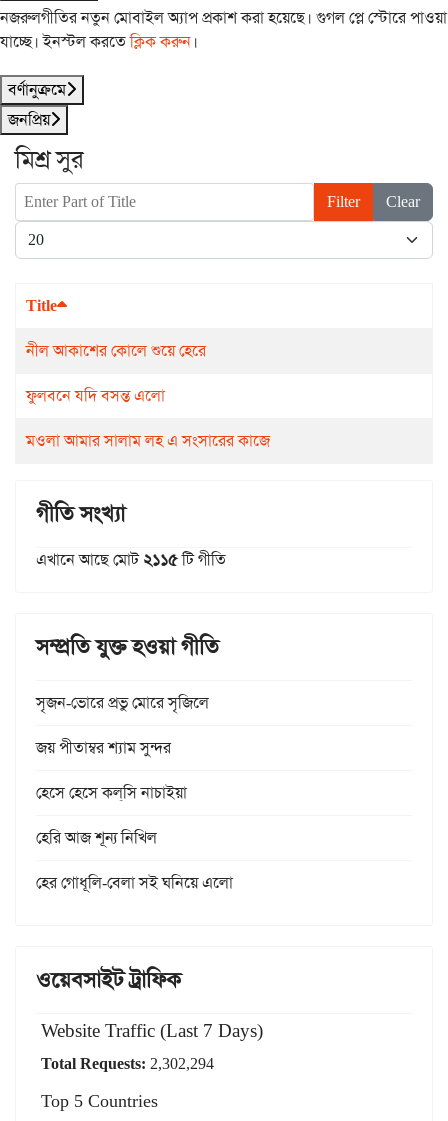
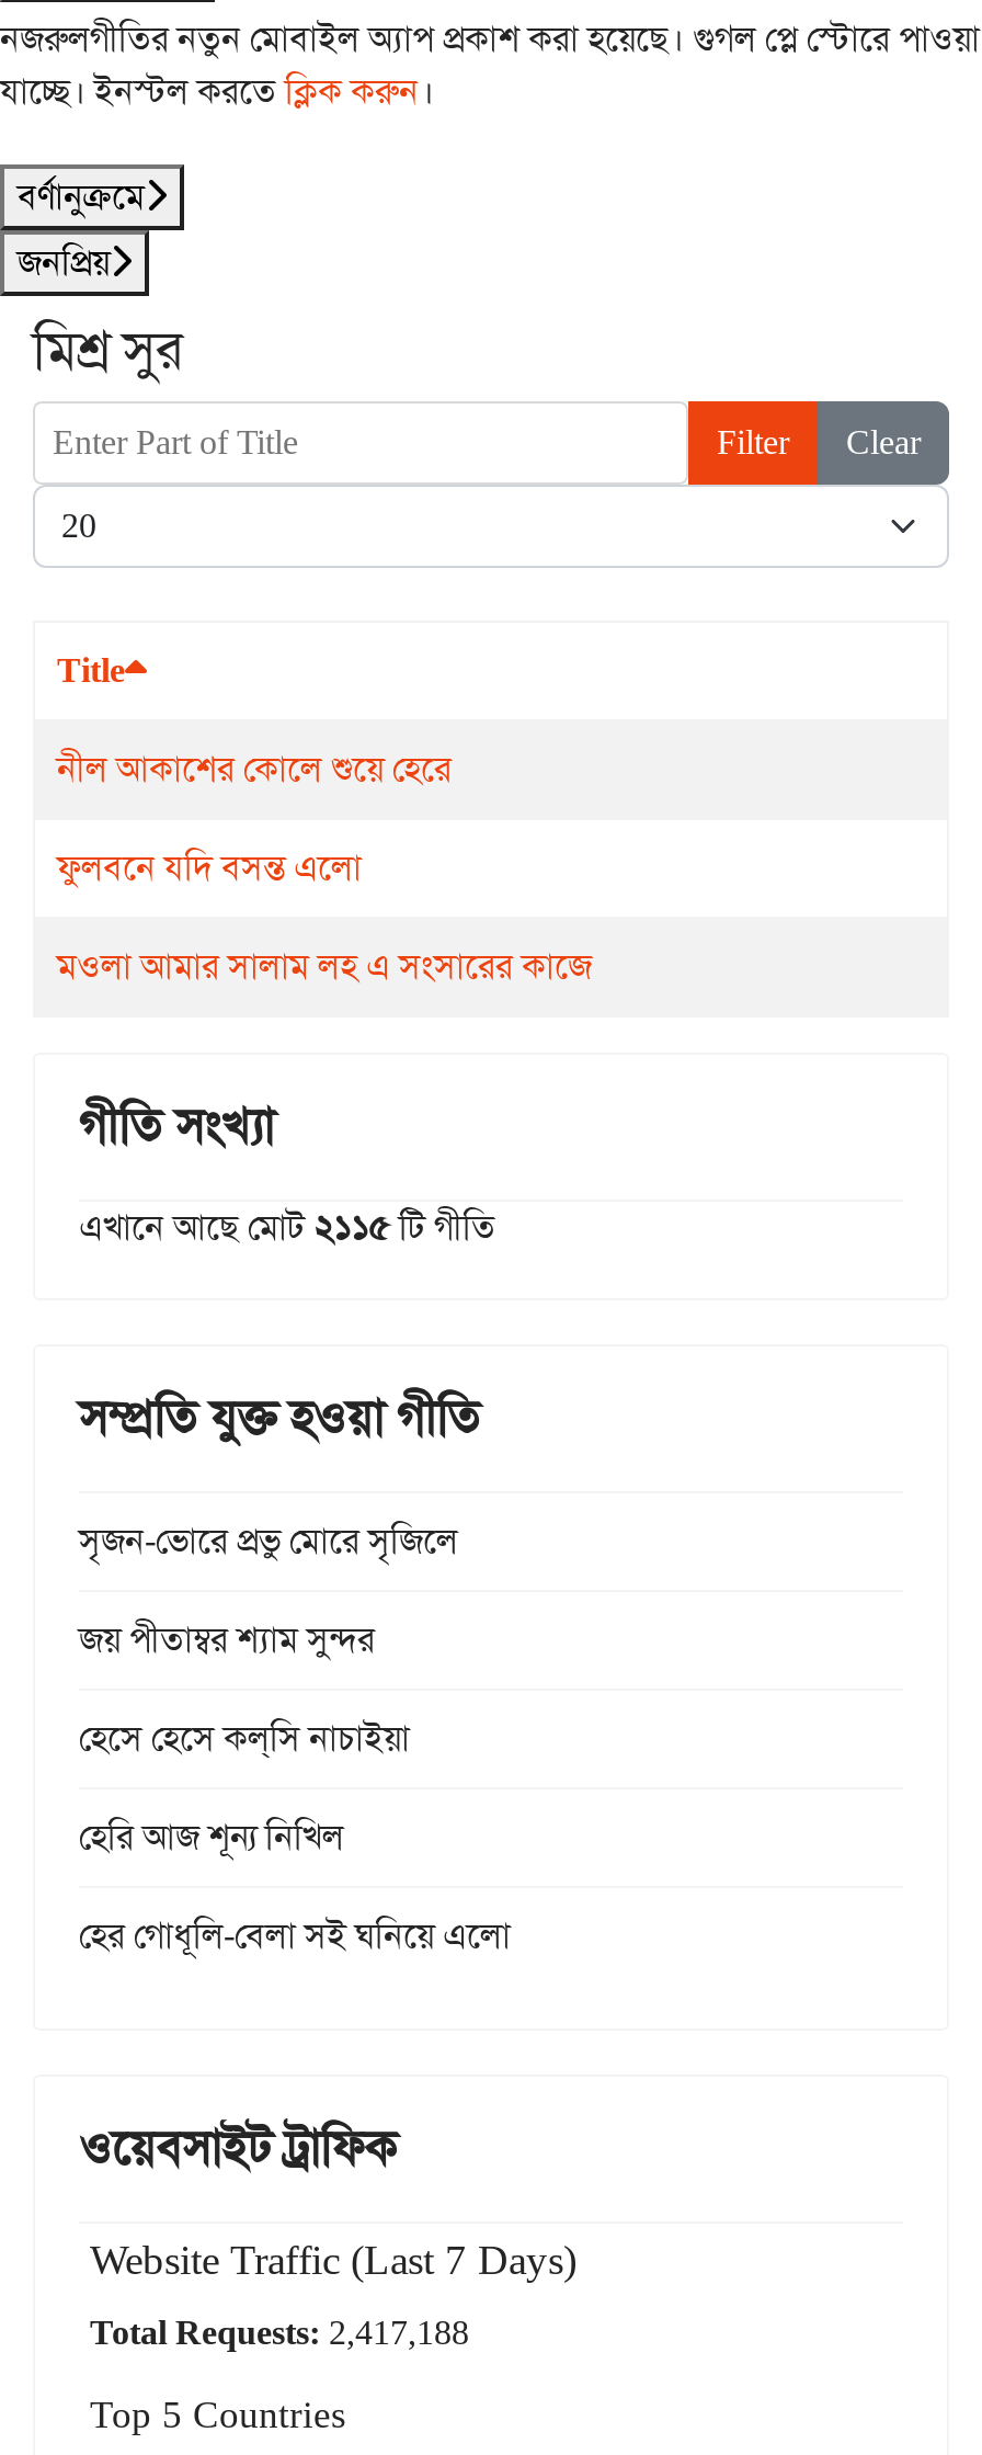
[41,1053,214,1074] Total Requests: 2,302,294 -> [90,2310,469,2356] Total Requests: 2,417,188

